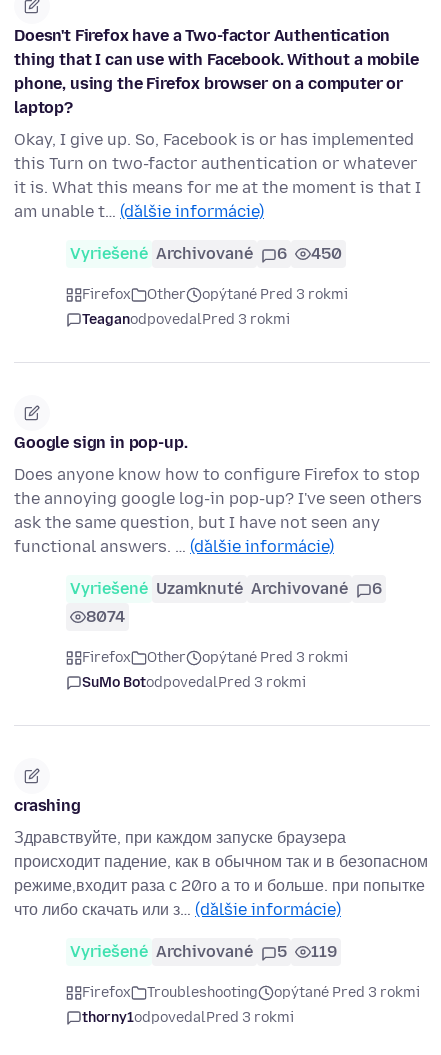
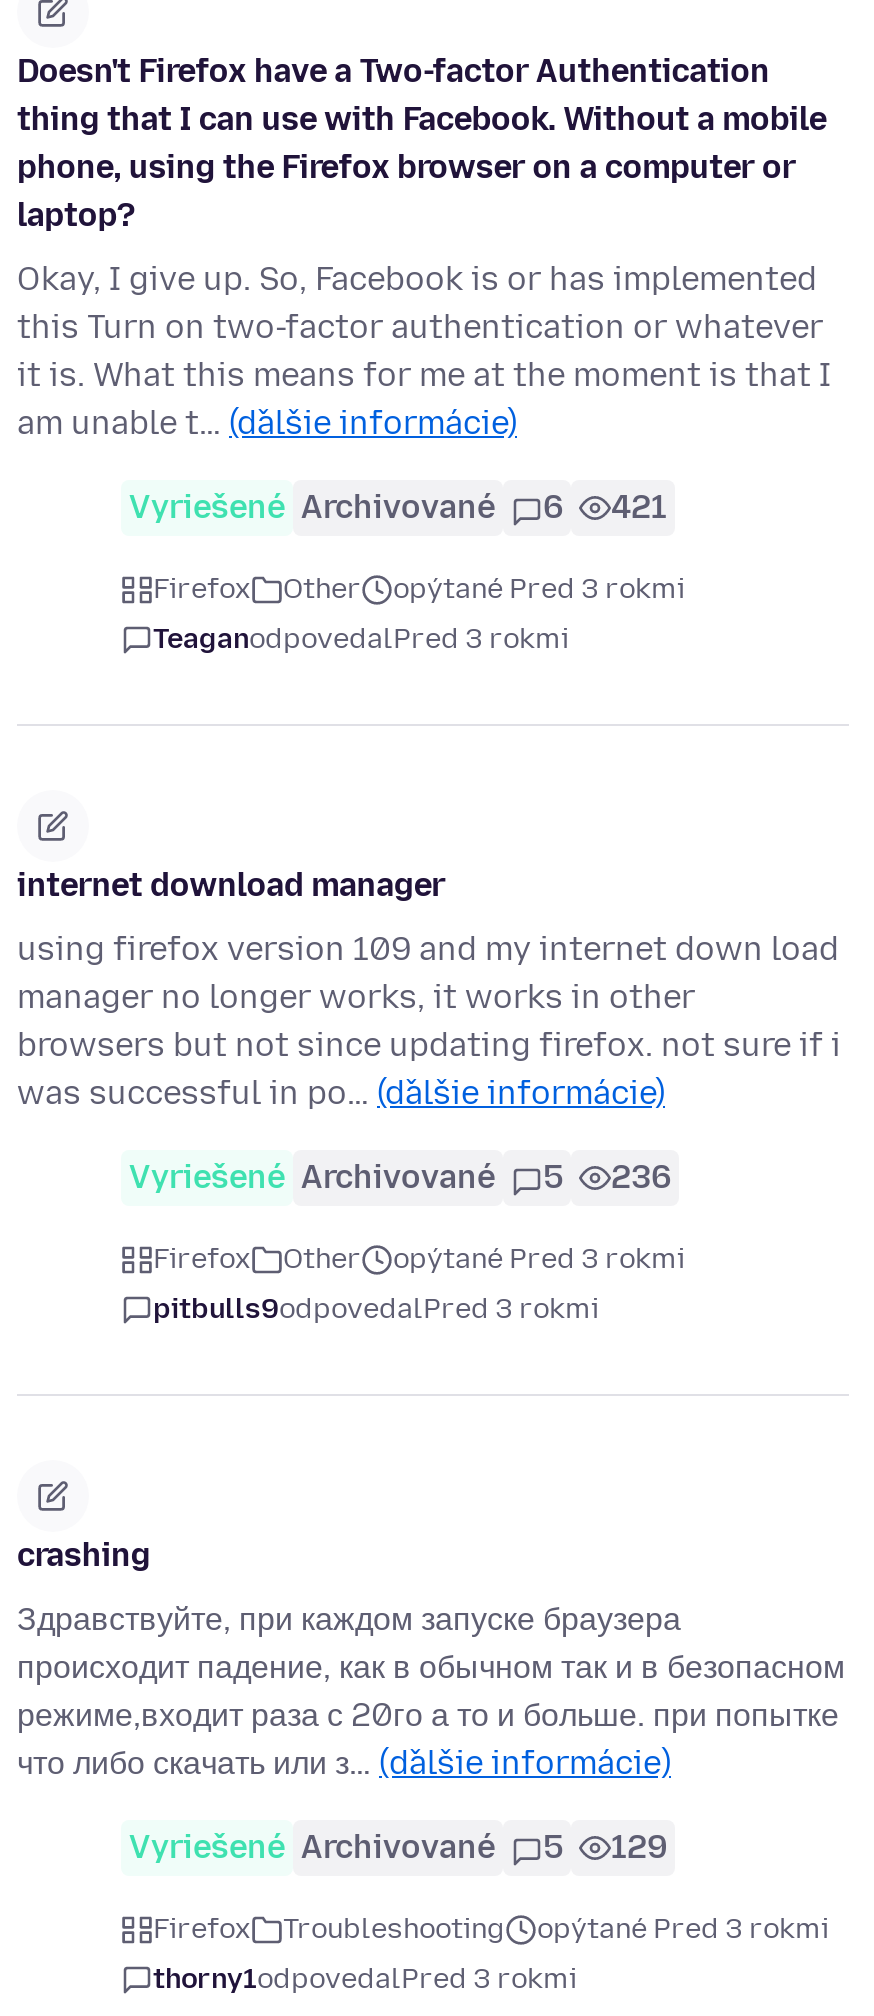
[70,244,342,263] Vyriešené Archivované 6 450 -> [129,489,667,527] Vyriešené Archivované 6 421
[14,433,422,626] Google sign in pop-up. | Does anyone know how to configure Firefox to stop | the annoying google log-in pop-up? I've seen others | ask the same question, but I have not seen any | functional answers. … (ďalšie informácie) | Vyriešené Uzamknuté Archivované | 6 | 8074 -> [17,867,841,1197] internet download manager | using firefox version 109 and my internet down load | manager no longer works, it works in other | browsers but not since updating firefox. not sure if i | was successful in po… (ďalšie informácie) | Vyriešené Archivované | 5 | 236
[82,674,306,691] SuMo BotodpovedalPred 3 rokmi -> [153,1293,599,1327] pitbulls9odpovedalPred 3 rokmi
[70,942,337,961] Vyriešené Archivované 5 119 -> [129,1829,667,1867] Vyriešené Archivované 5 129

